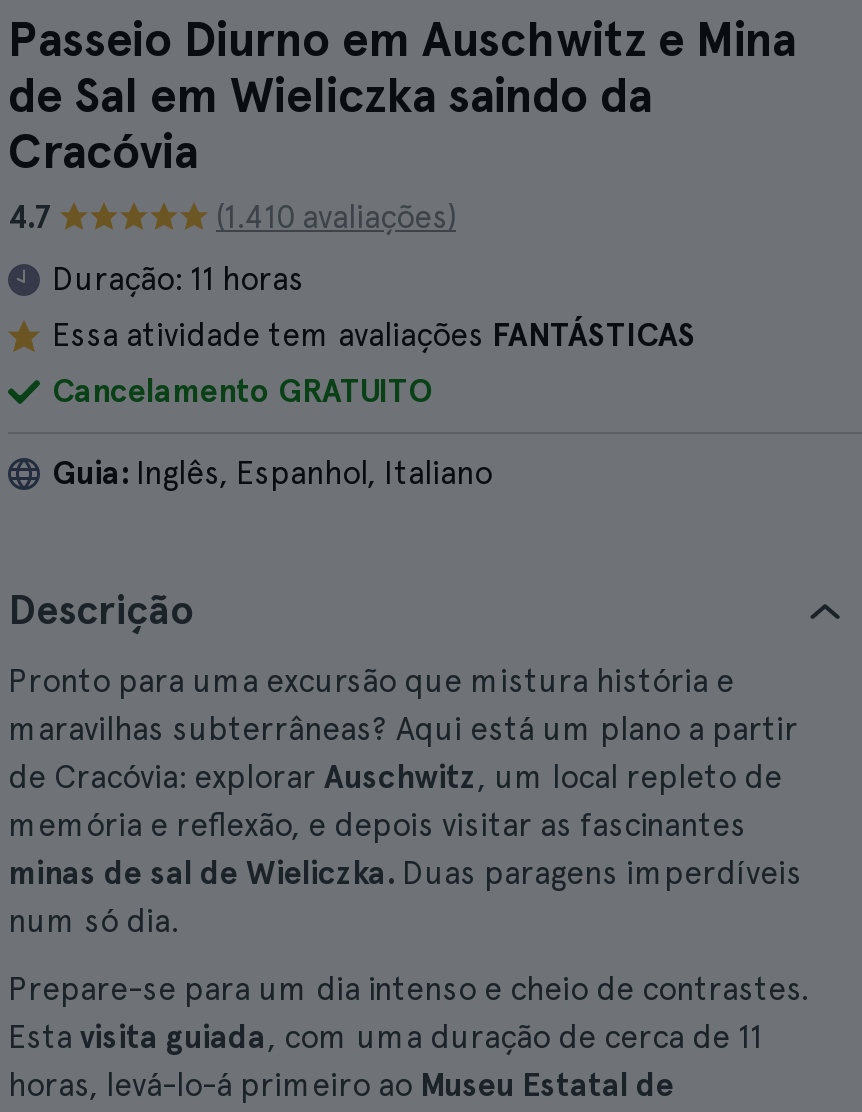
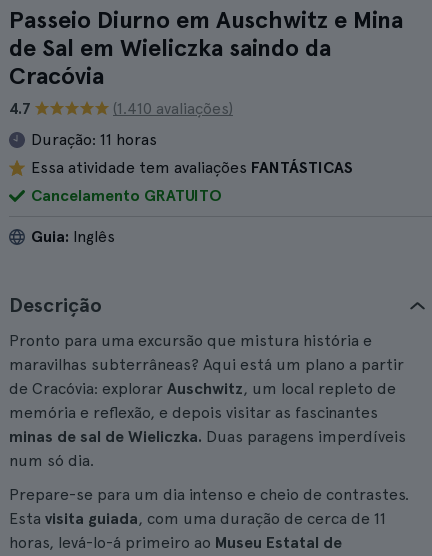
[52,454,492,492] Guia: Inglês, Espanhol, Italiano -> [31,227,115,246] Guia: Inglês

